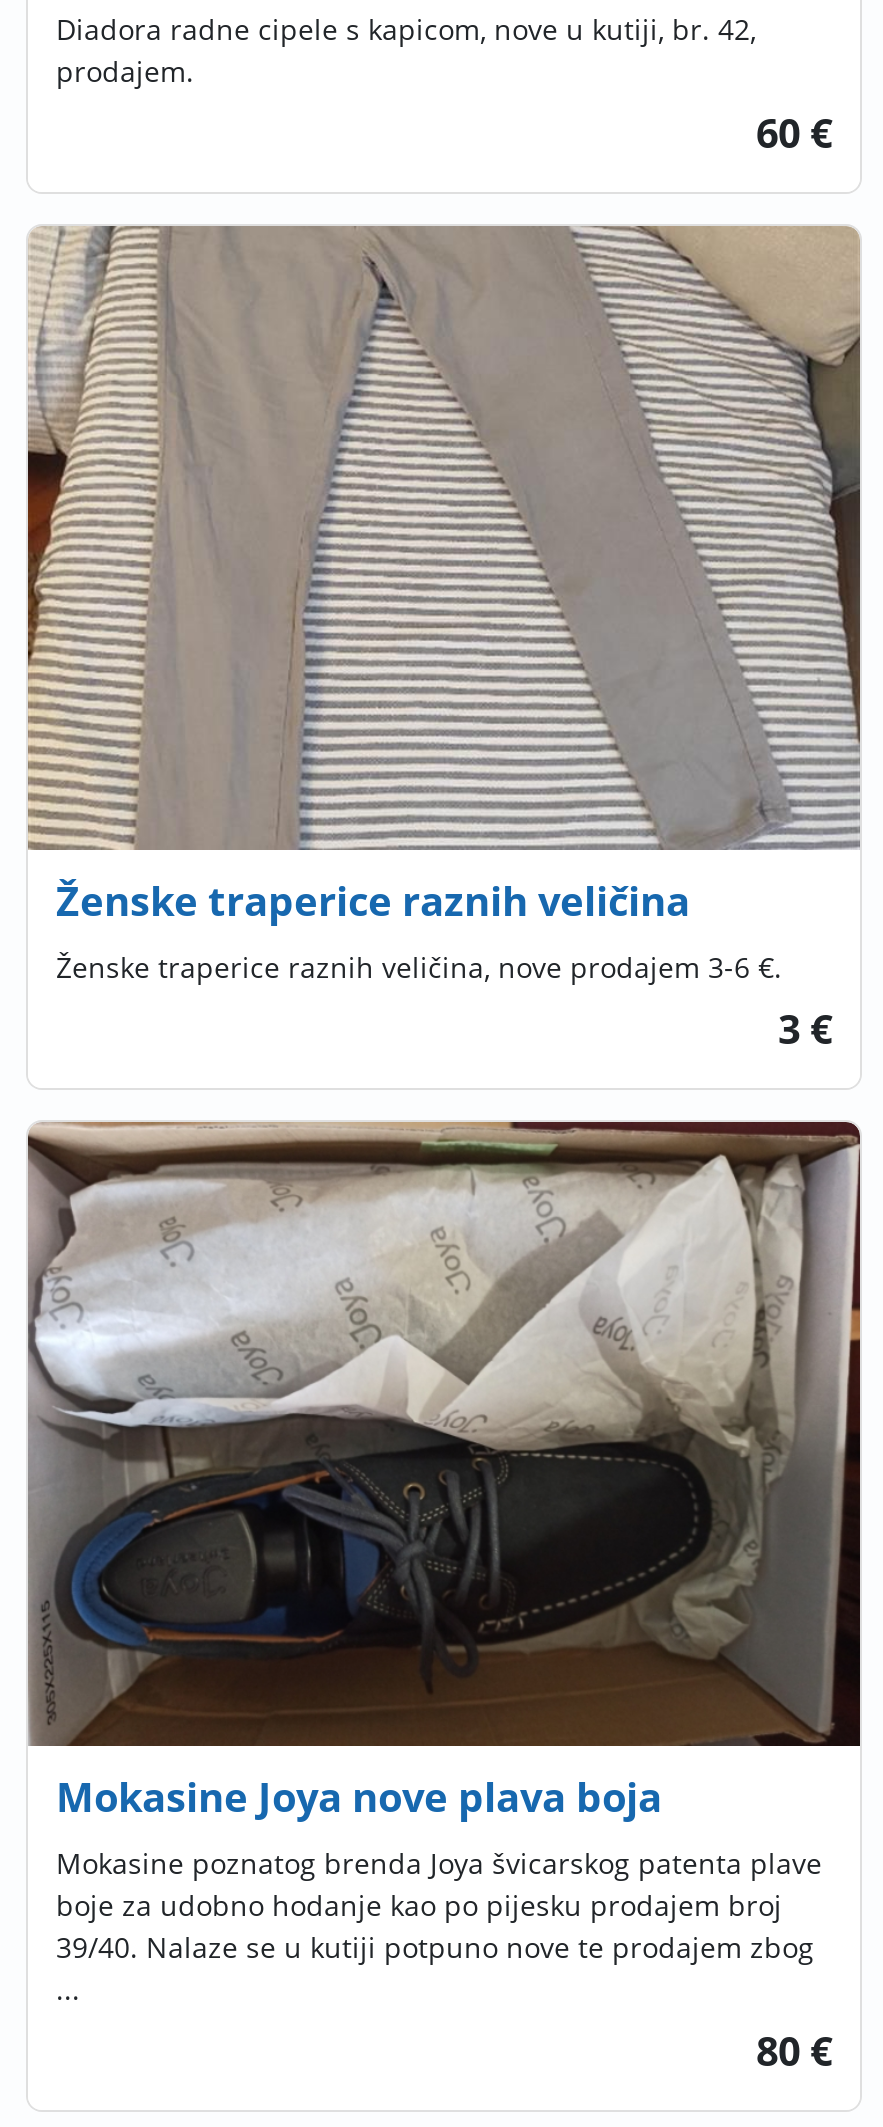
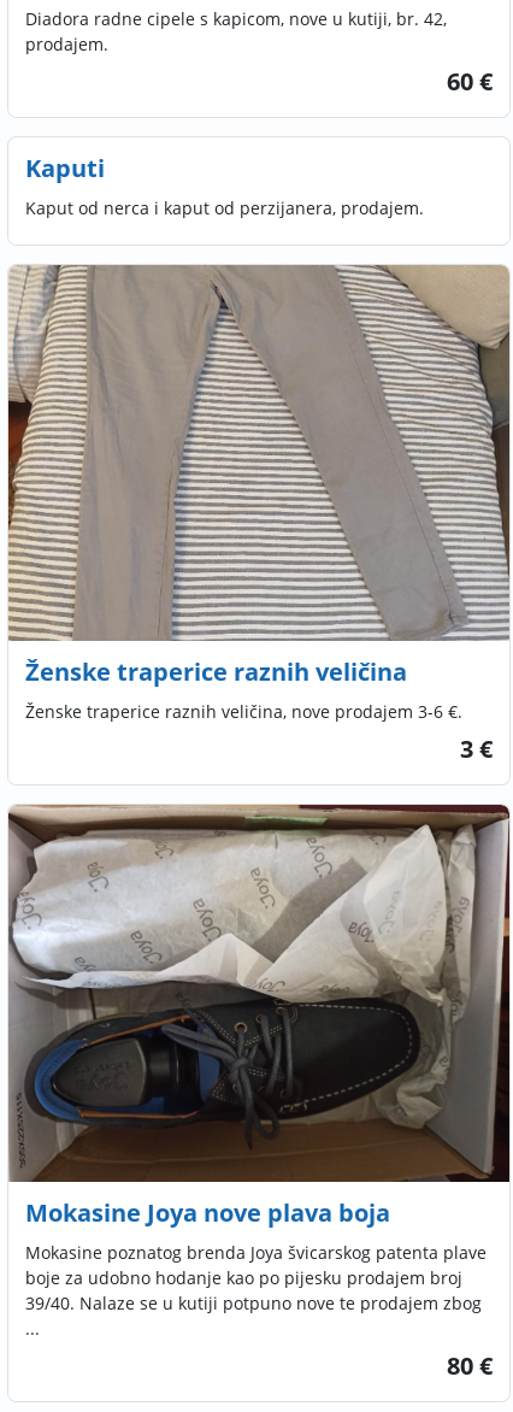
none -> [25,152,424,220] Kaputi | Kaput od nerca i kaput od perzijanera, prodajem.

